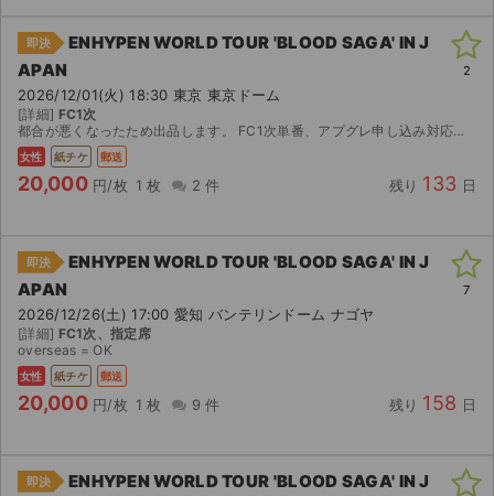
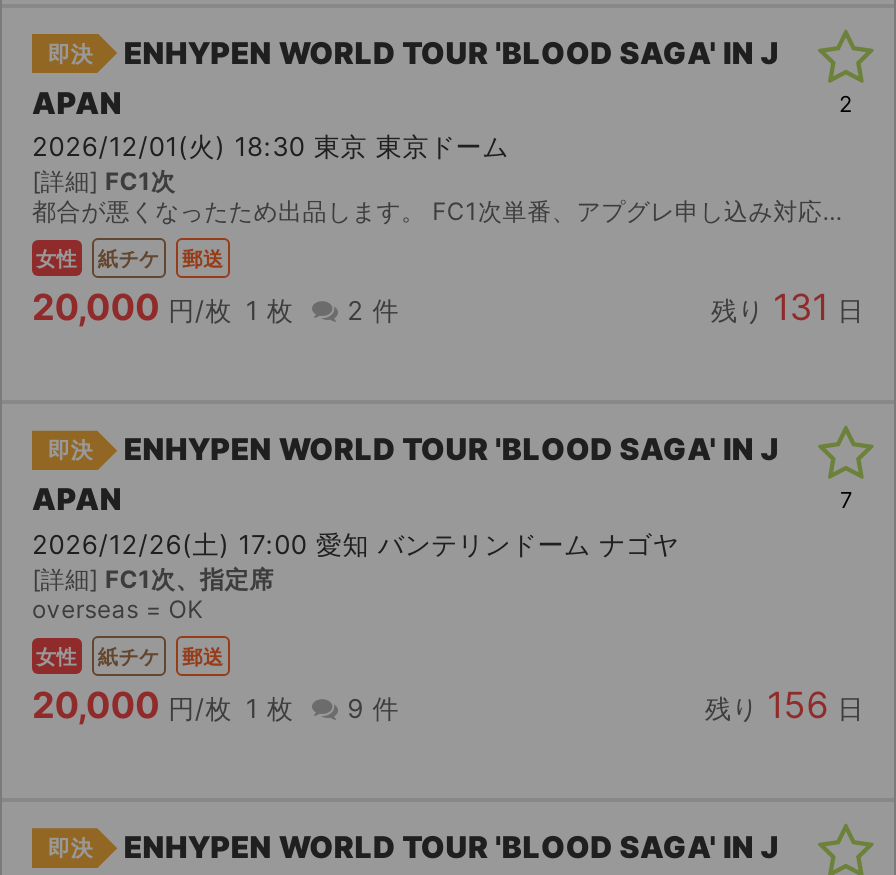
[389,172,476,195] 残り 133 日 -> [711,287,864,329] 残り 131 日
[389,391,476,414] 残り 158 日 -> [705,684,864,726] 残り 156 日

